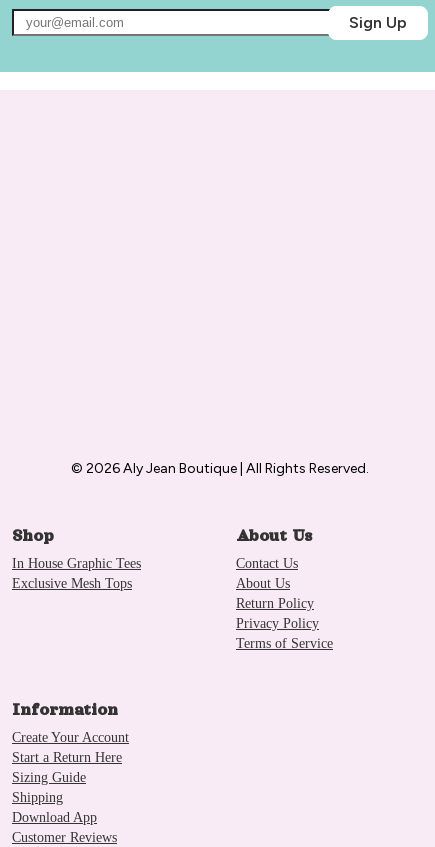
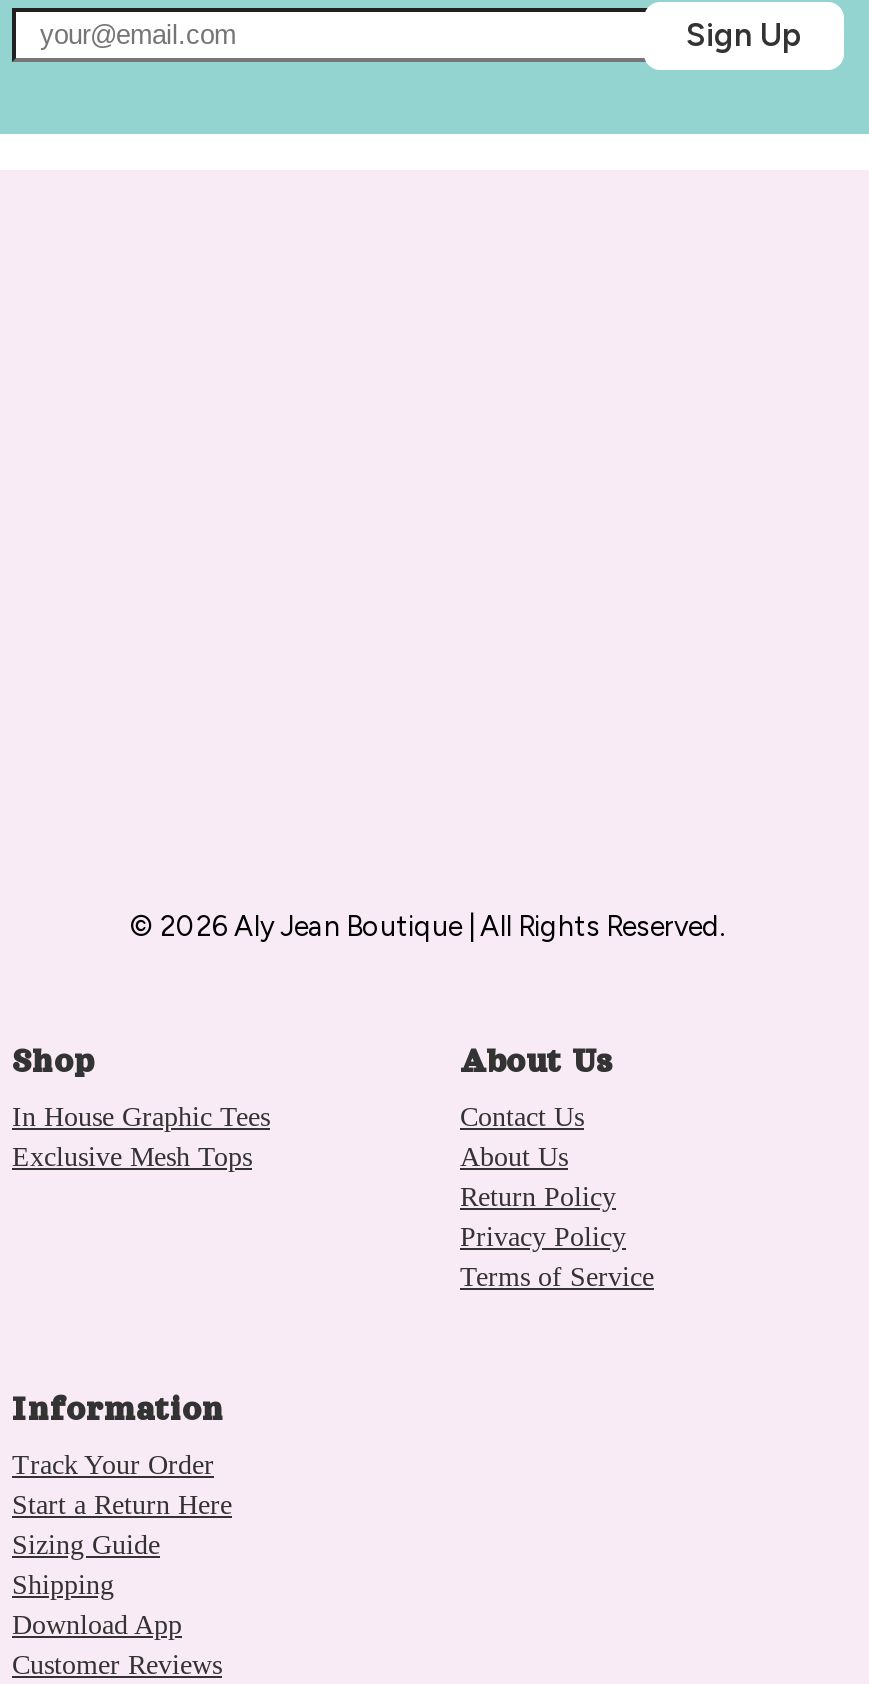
[12,729,129,745] Create Your Account -> [12,1448,214,1480] Track Your Order

